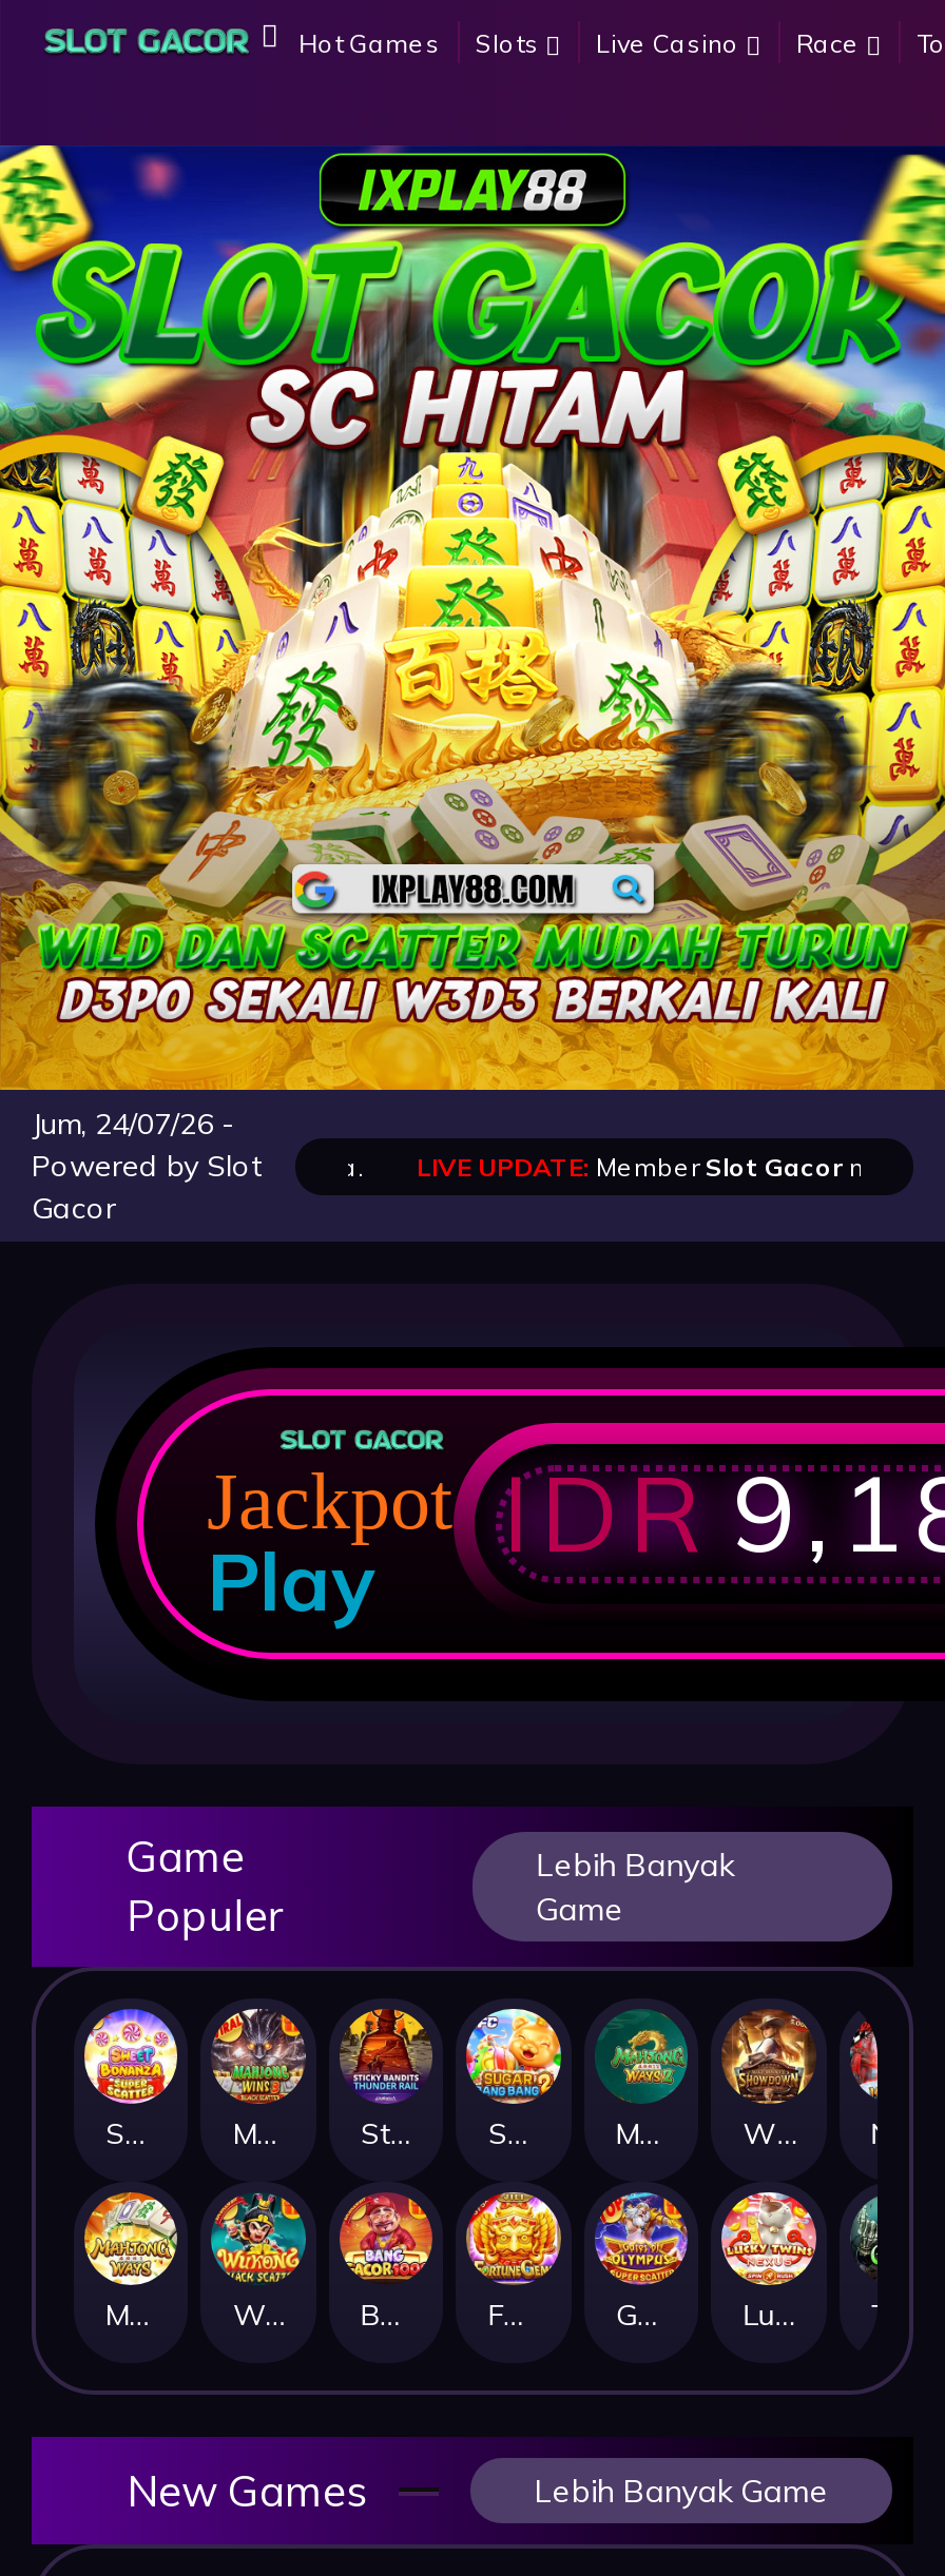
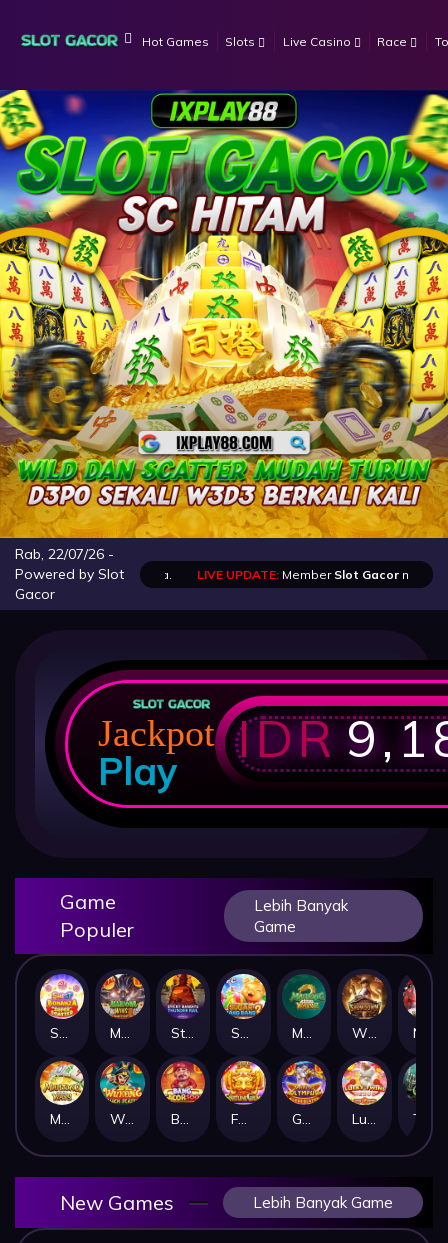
[32,1105,234,1143] Jum, 24/07/26 - -> [15,545,114,563] Rab, 22/07/26 -

